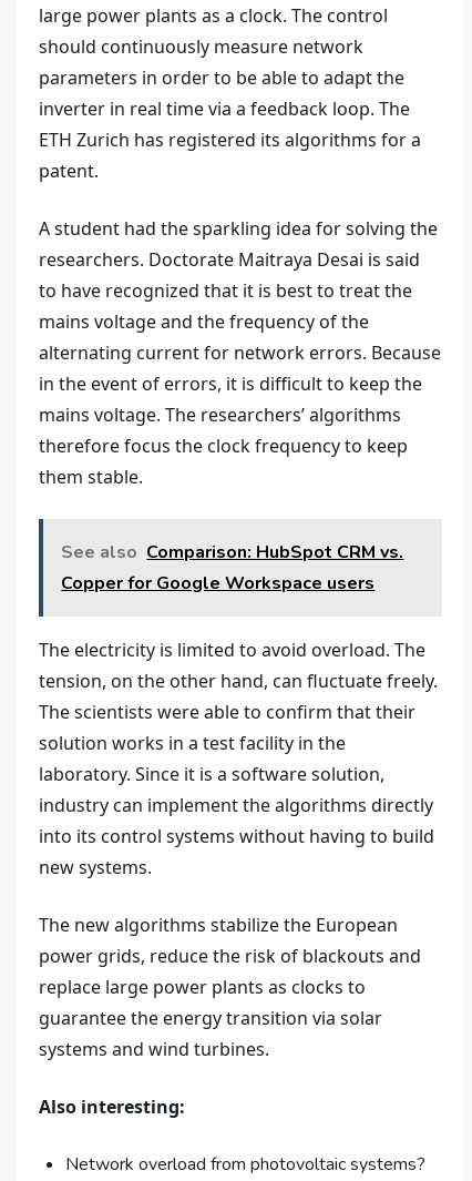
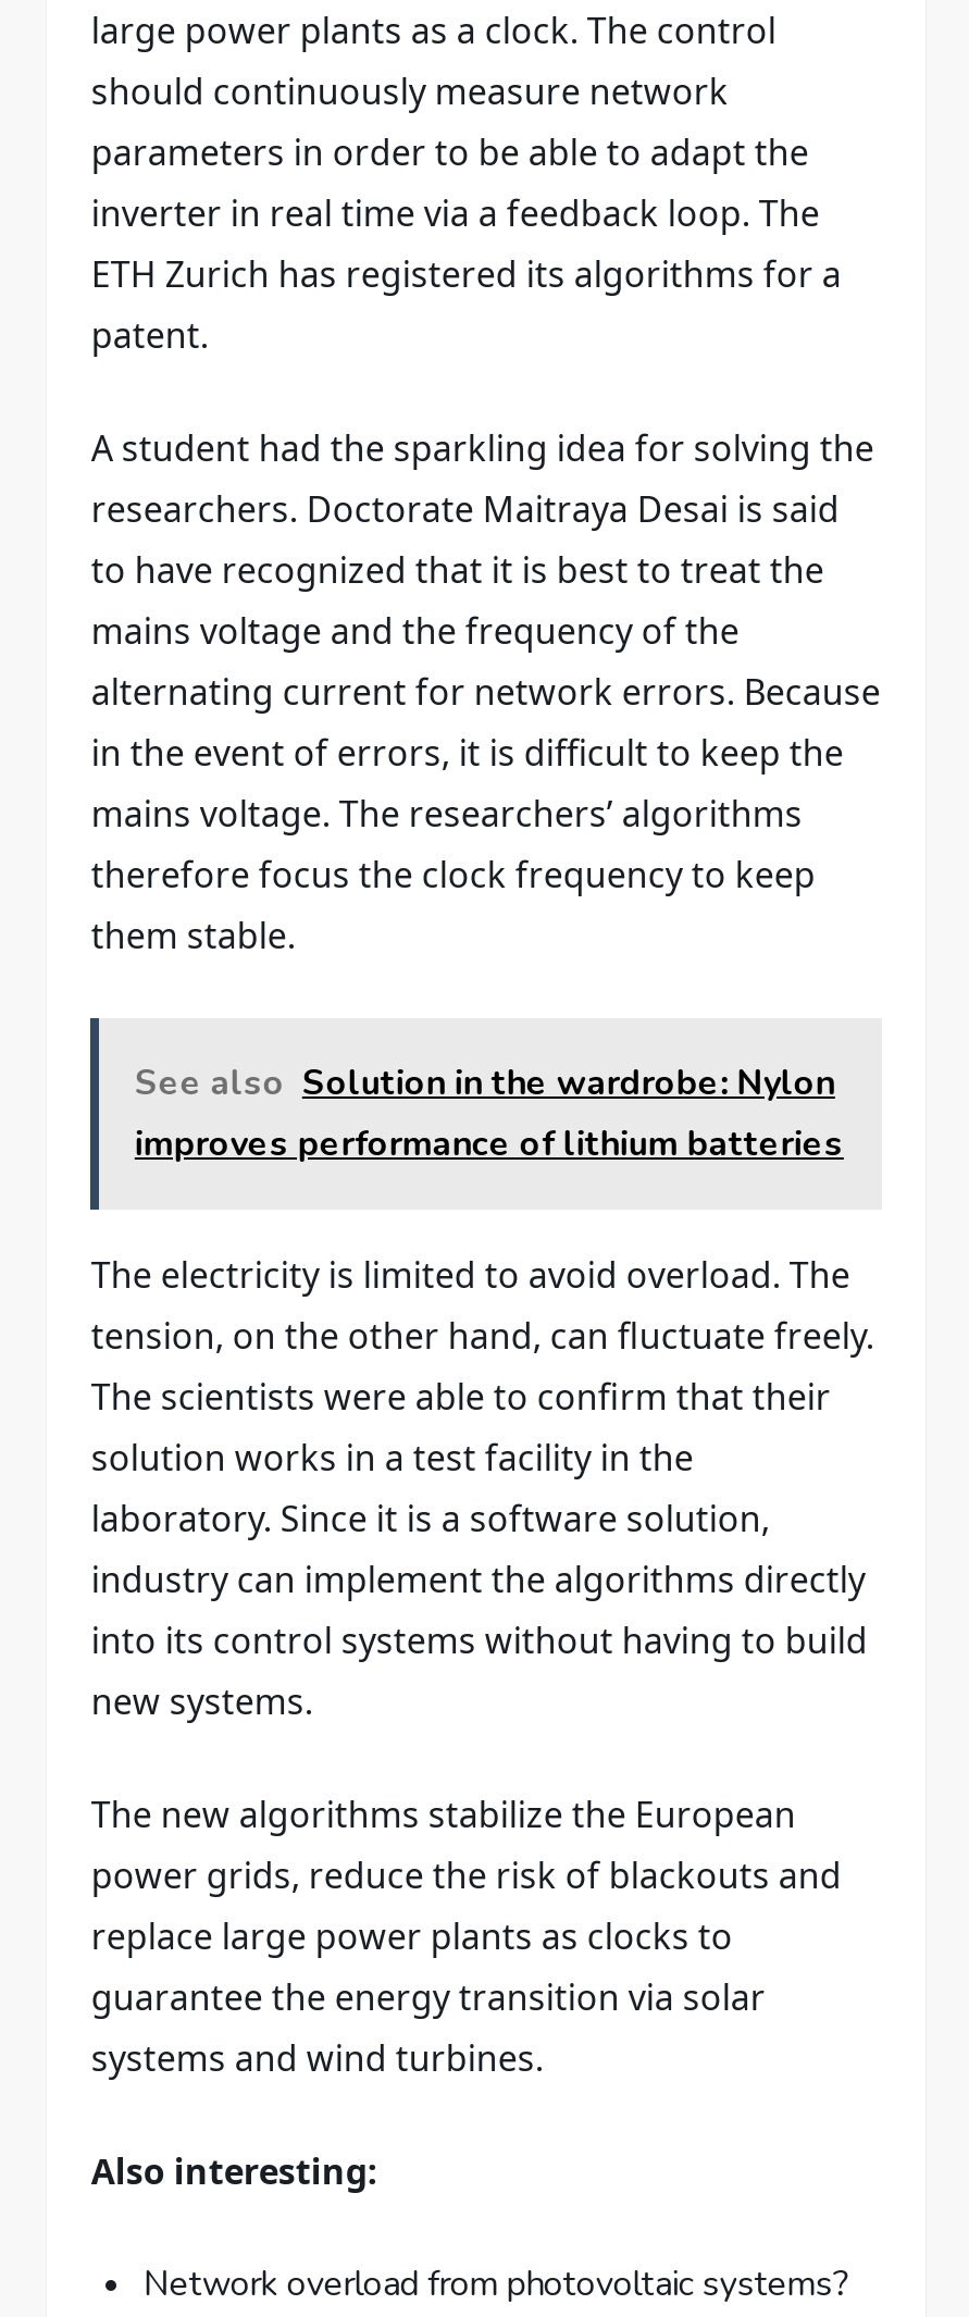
[61,540,404,596] See also Comparison: HubSpot CRM vs. | Copper for Google Workspace users -> [135,1060,844,1169] See also Solution in the wardrobe: Nylon | improves performance of lithium batteries

